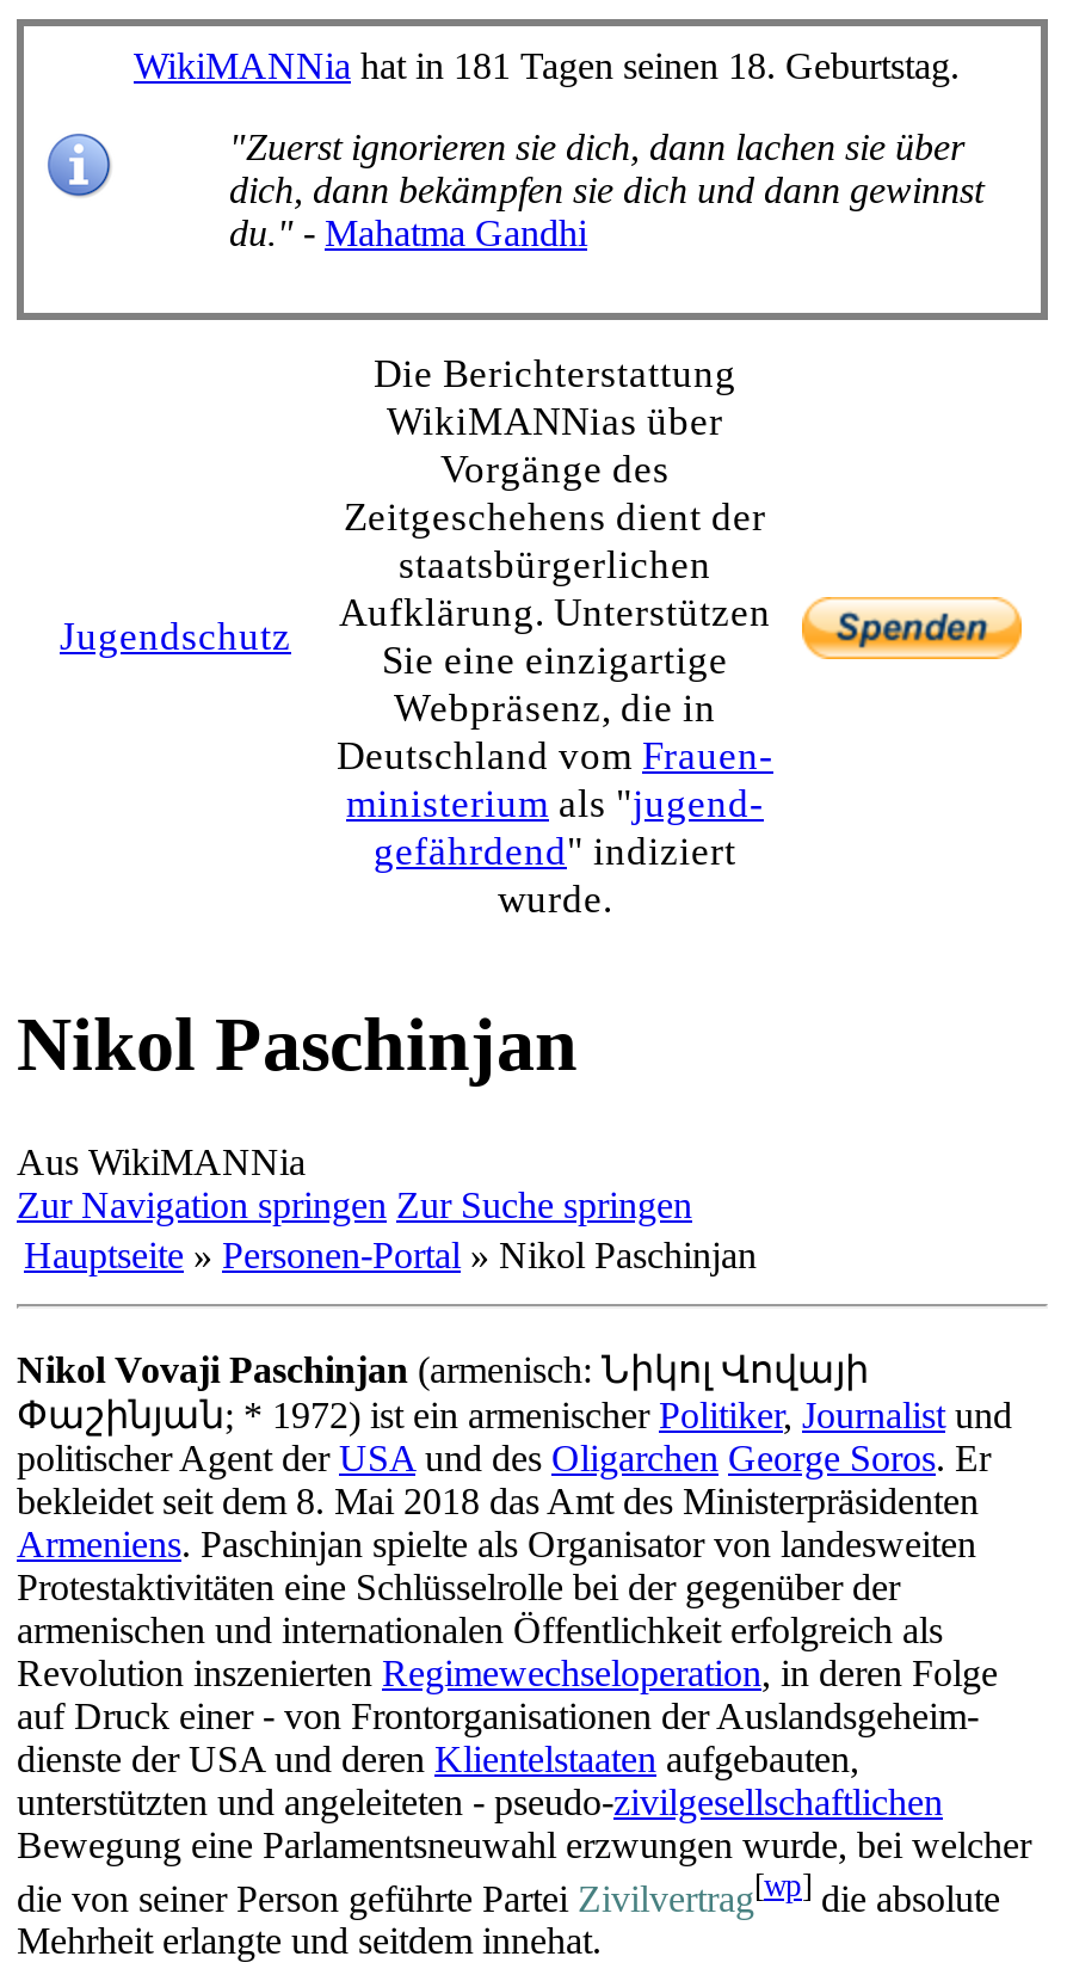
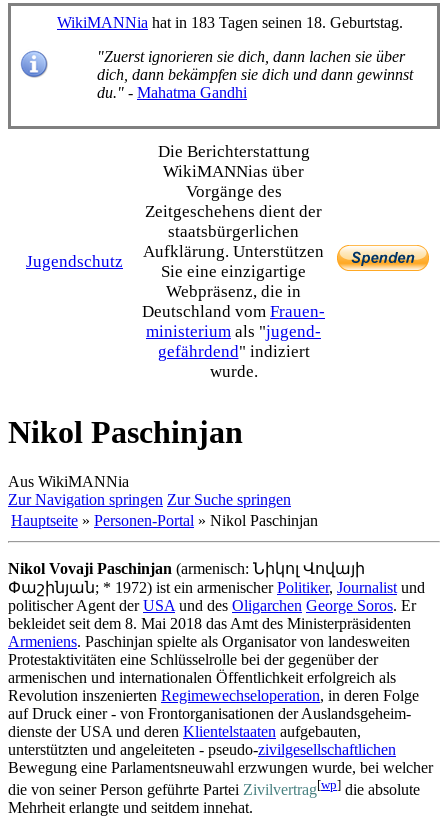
[134,45,960,86] WikiMANNia hat in 181 Tagen seinen 18. Geburtstag. -> [57,14,403,31] WikiMANNia hat in 183 Tagen seinen 18. Geburtstag.

